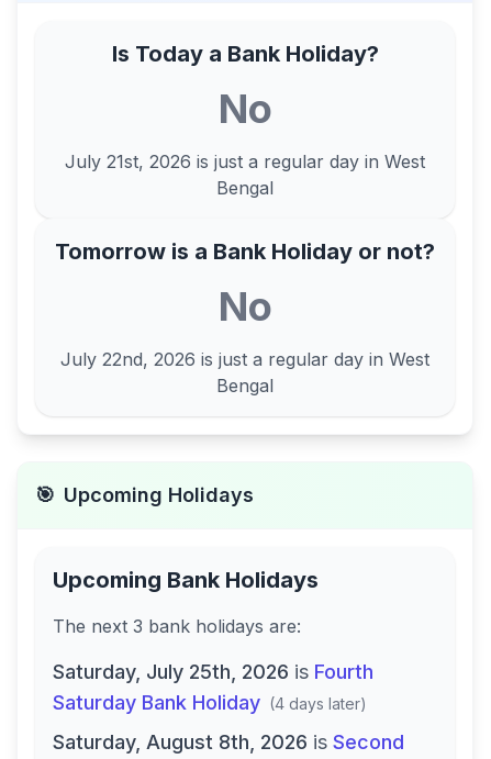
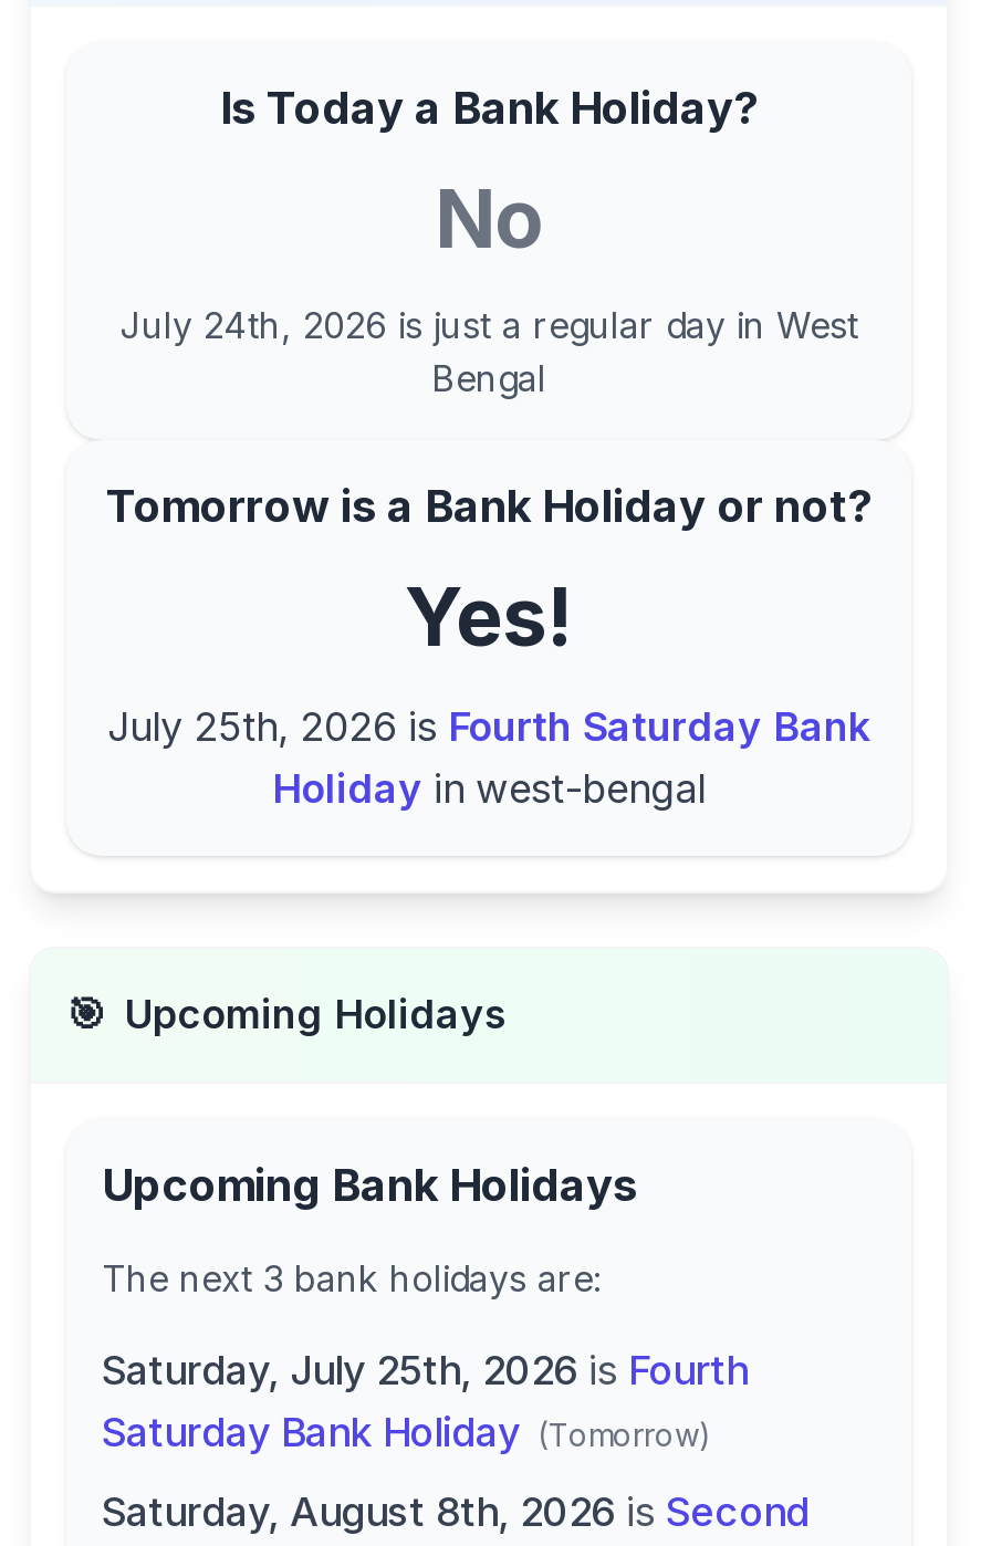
[65,150,425,172] July 21st, 2026 is just a regular day in West -> [119,303,858,347] July 24th, 2026 is just a regular day in West
[60,282,429,397] No | July 22nd, 2026 is just a regular day in West | Bengal -> [107,568,870,812] Yes! | July 25th, 2026 is Fourth Saturday Bank | Holiday in west-bengal
[53,691,367,714] Saturday Bank Holiday (4 days later) -> [102,1409,712,1455] Saturday Bank Holiday (Tomorrow)

